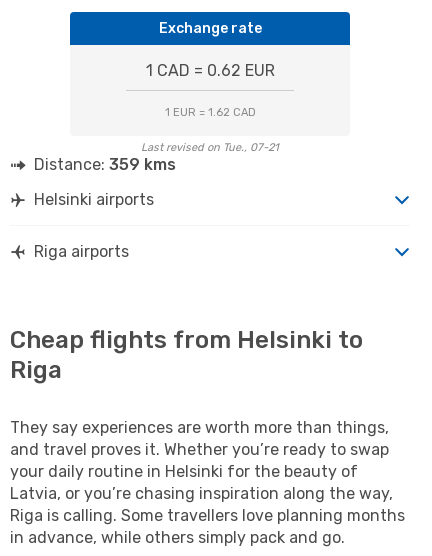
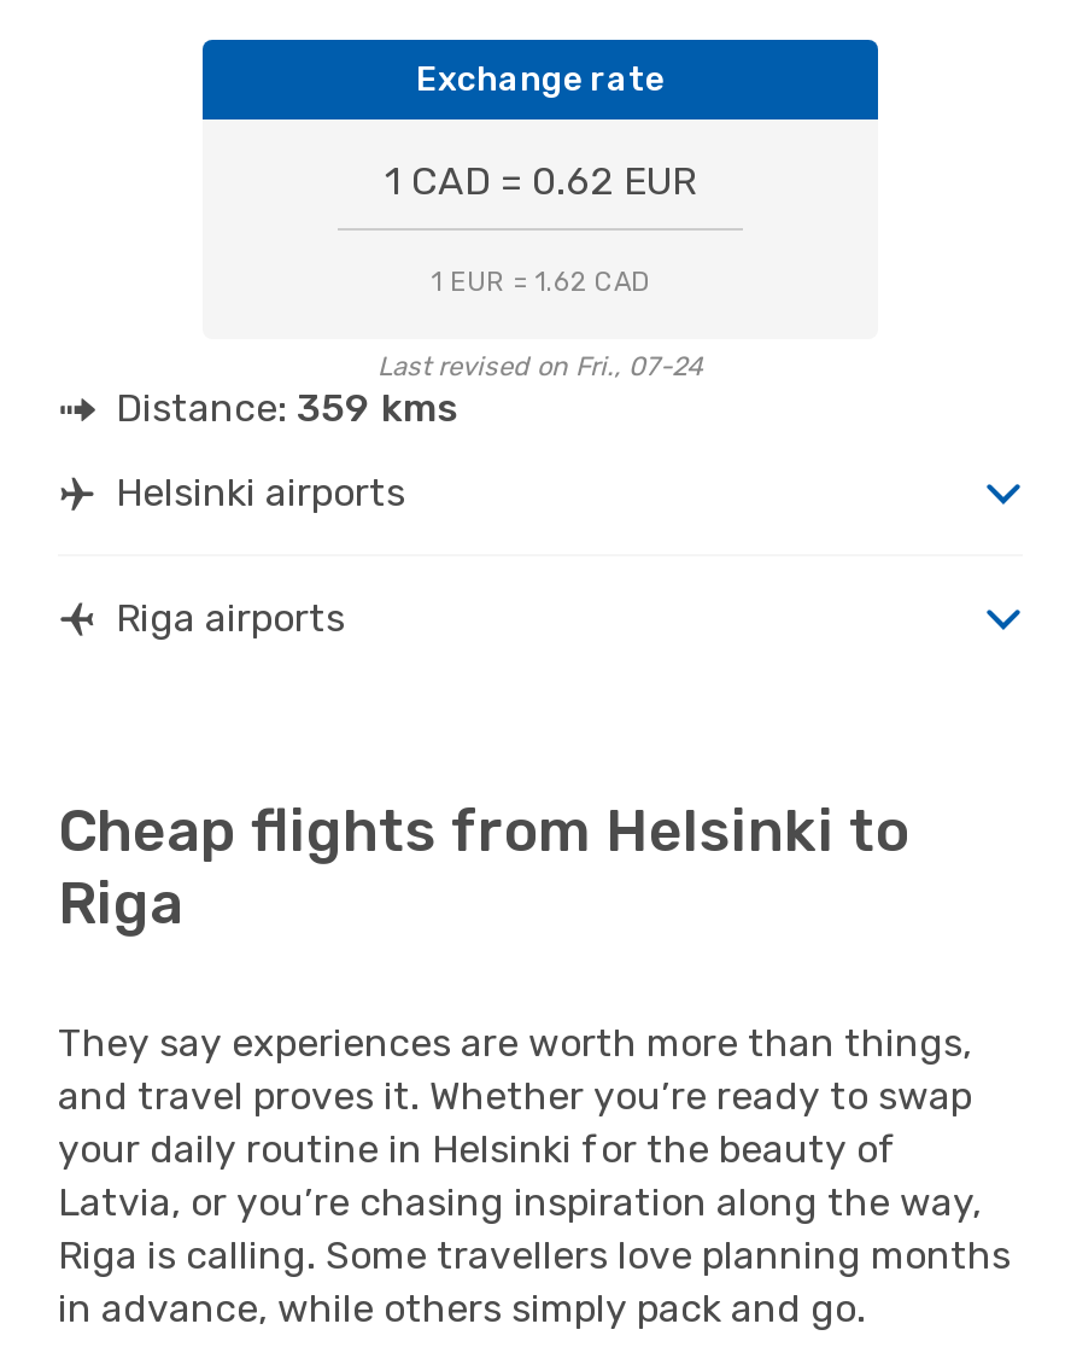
[141,141,279,154] Last revised on Tue., 07-21 -> [378,351,703,382] Last revised on Fri., 07-24

